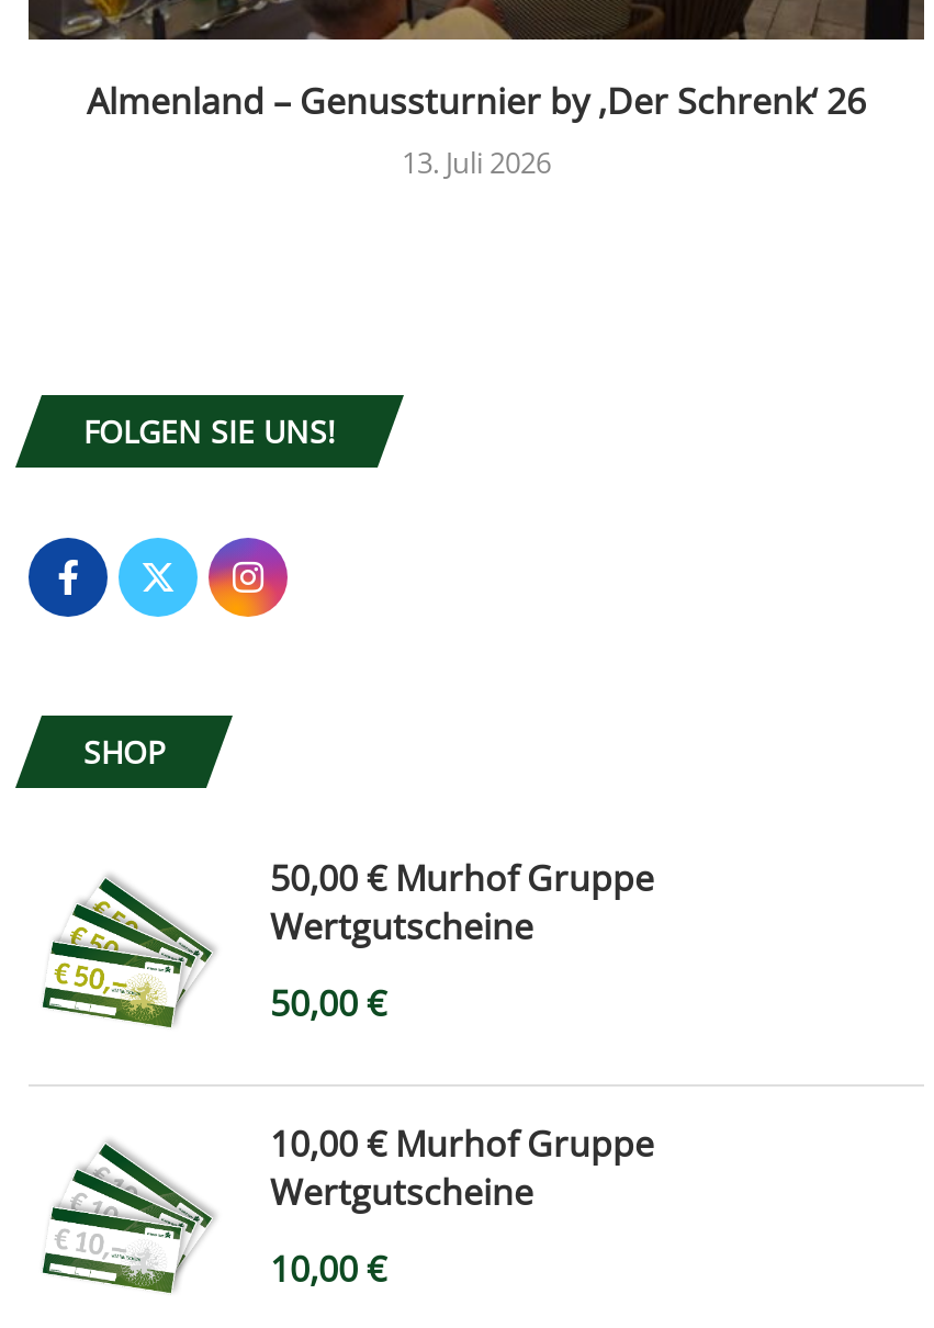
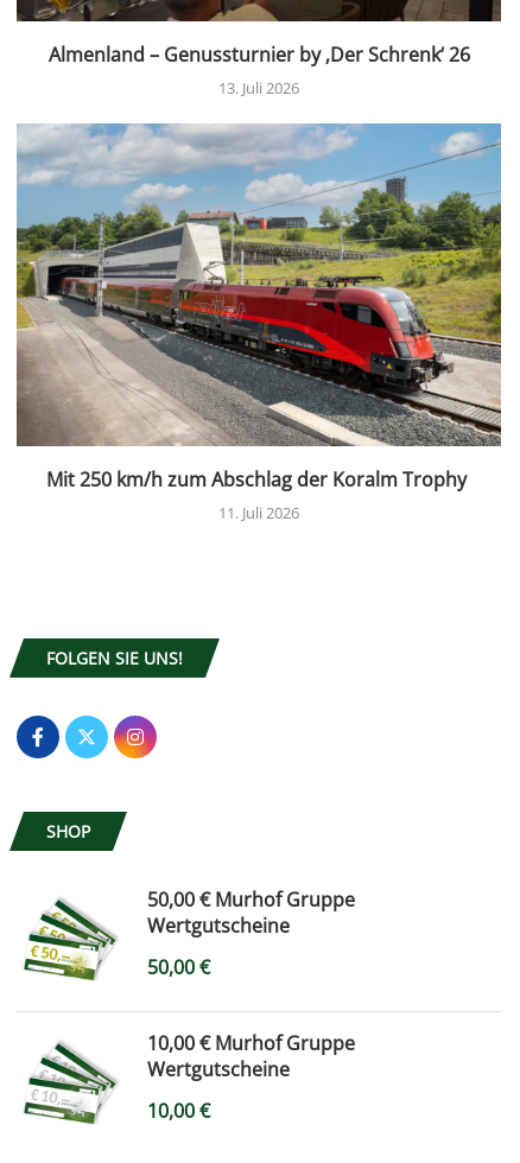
none -> [15,122,502,523] [image] | Mit 250 km/h zum Abschlag der Koralm Trophy | 11. Juli 2026

